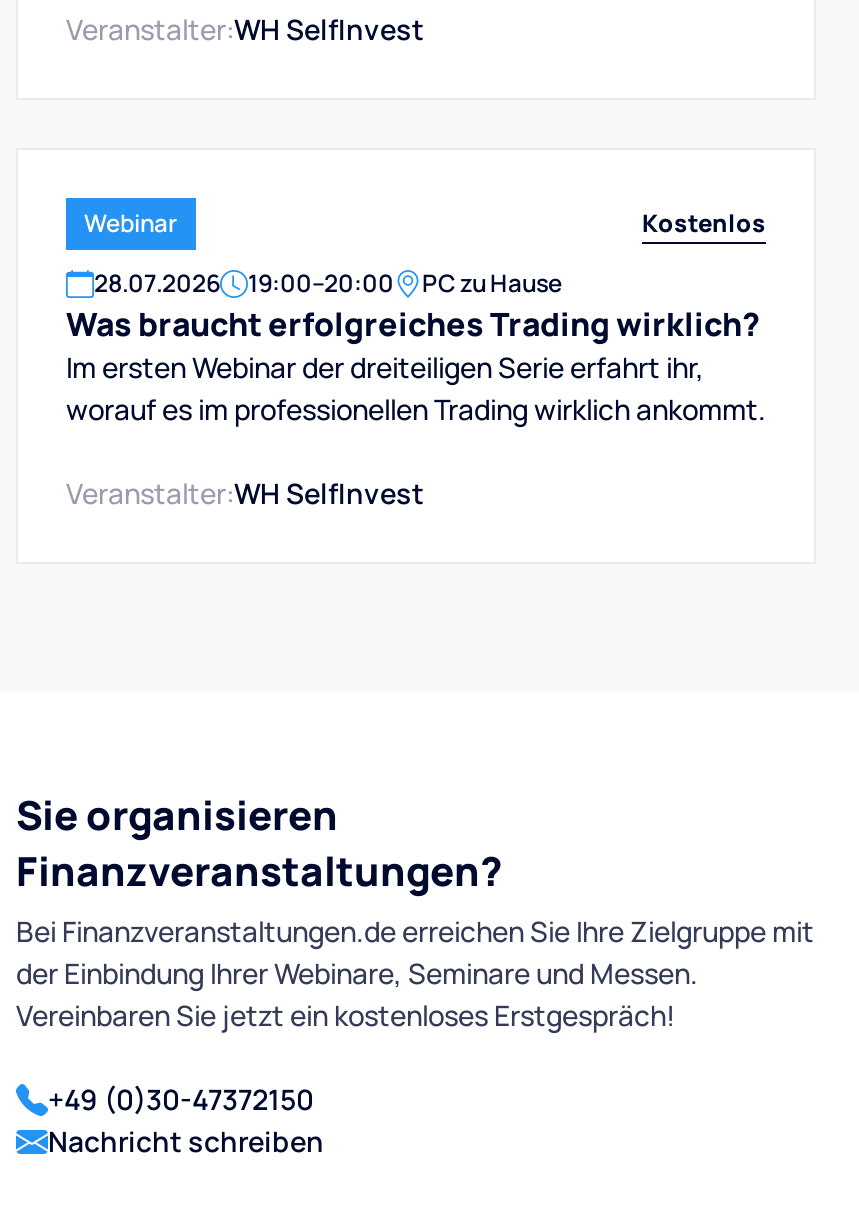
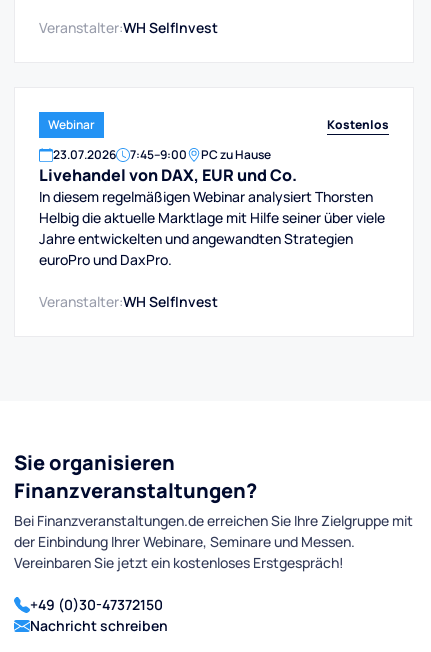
[94,266,220,300] 28.07.2026 -> [53,146,116,163] 23.07.2026
[248,266,394,300] 19:00–20:00 -> [130,146,187,163] 7:45–9:00
[66,302,766,428] Was braucht erfolgreiches Trading wirklich? | Im ersten Webinar der dreiteiligen Serie erfahrt ihr, | worauf es im professionellen Trading wirklich ankommt. -> [39,164,385,269] Livehandel von DAX, EUR und Co. | In diesem regelmäßigen Webinar analysiert Thorsten | Helbig die aktuelle Marktlage mit Hilfe seiner über viele | Jahre entwickelten und angewandten Strategien | euroPro und DaxPro.

